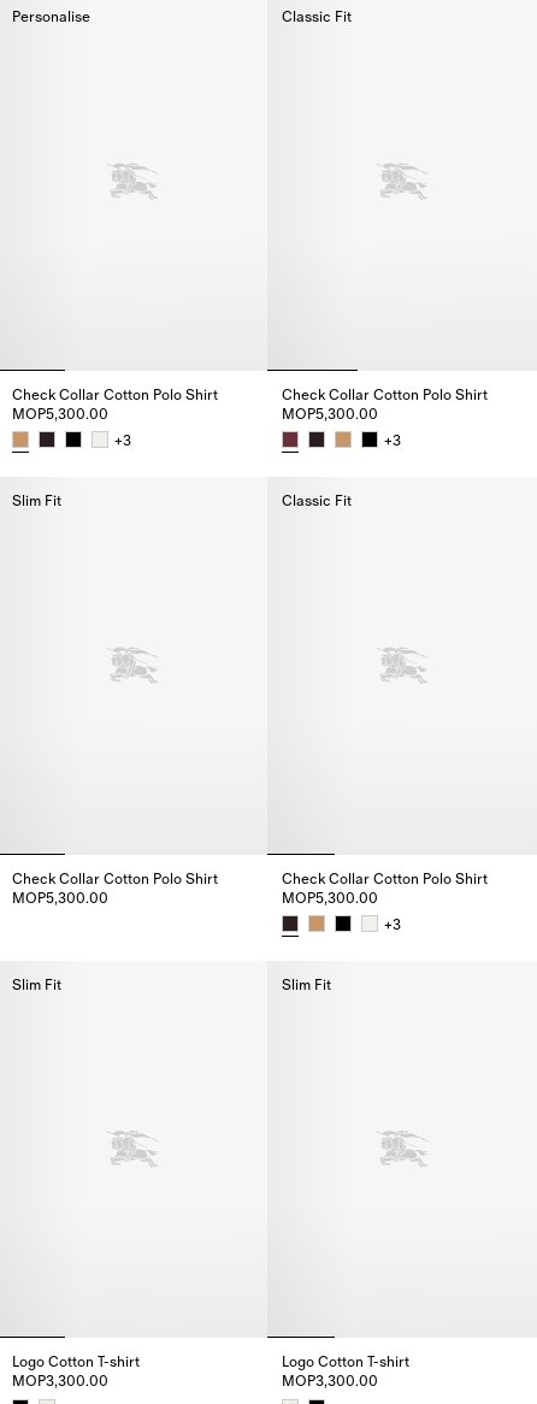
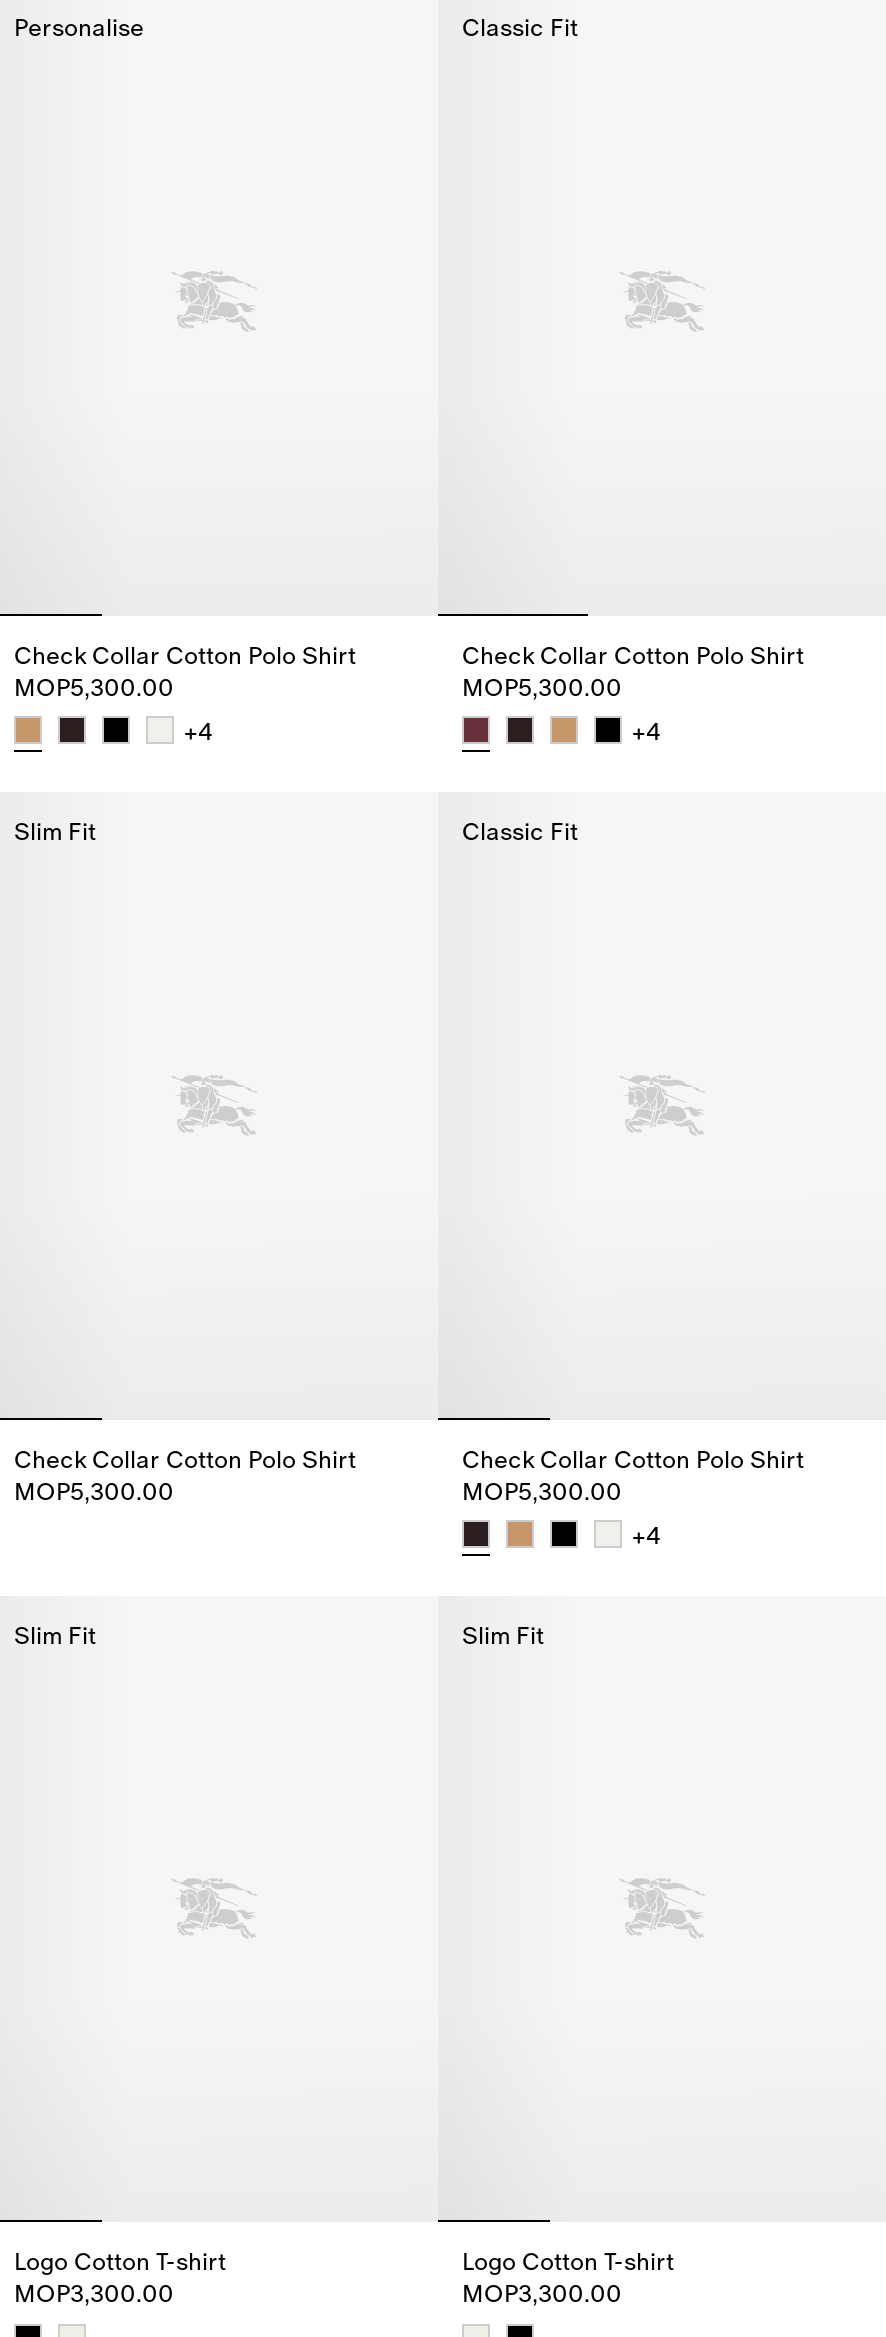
[114,430,131,452] +3 -> [184,714,212,750] +4
[384,430,401,452] +3 -> [632,714,660,750] +4
[384,913,401,935] +3 -> [632,1517,660,1553] +4

